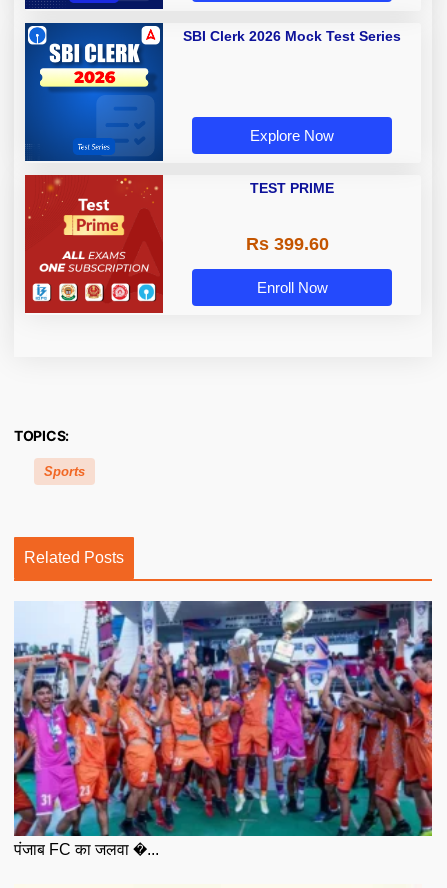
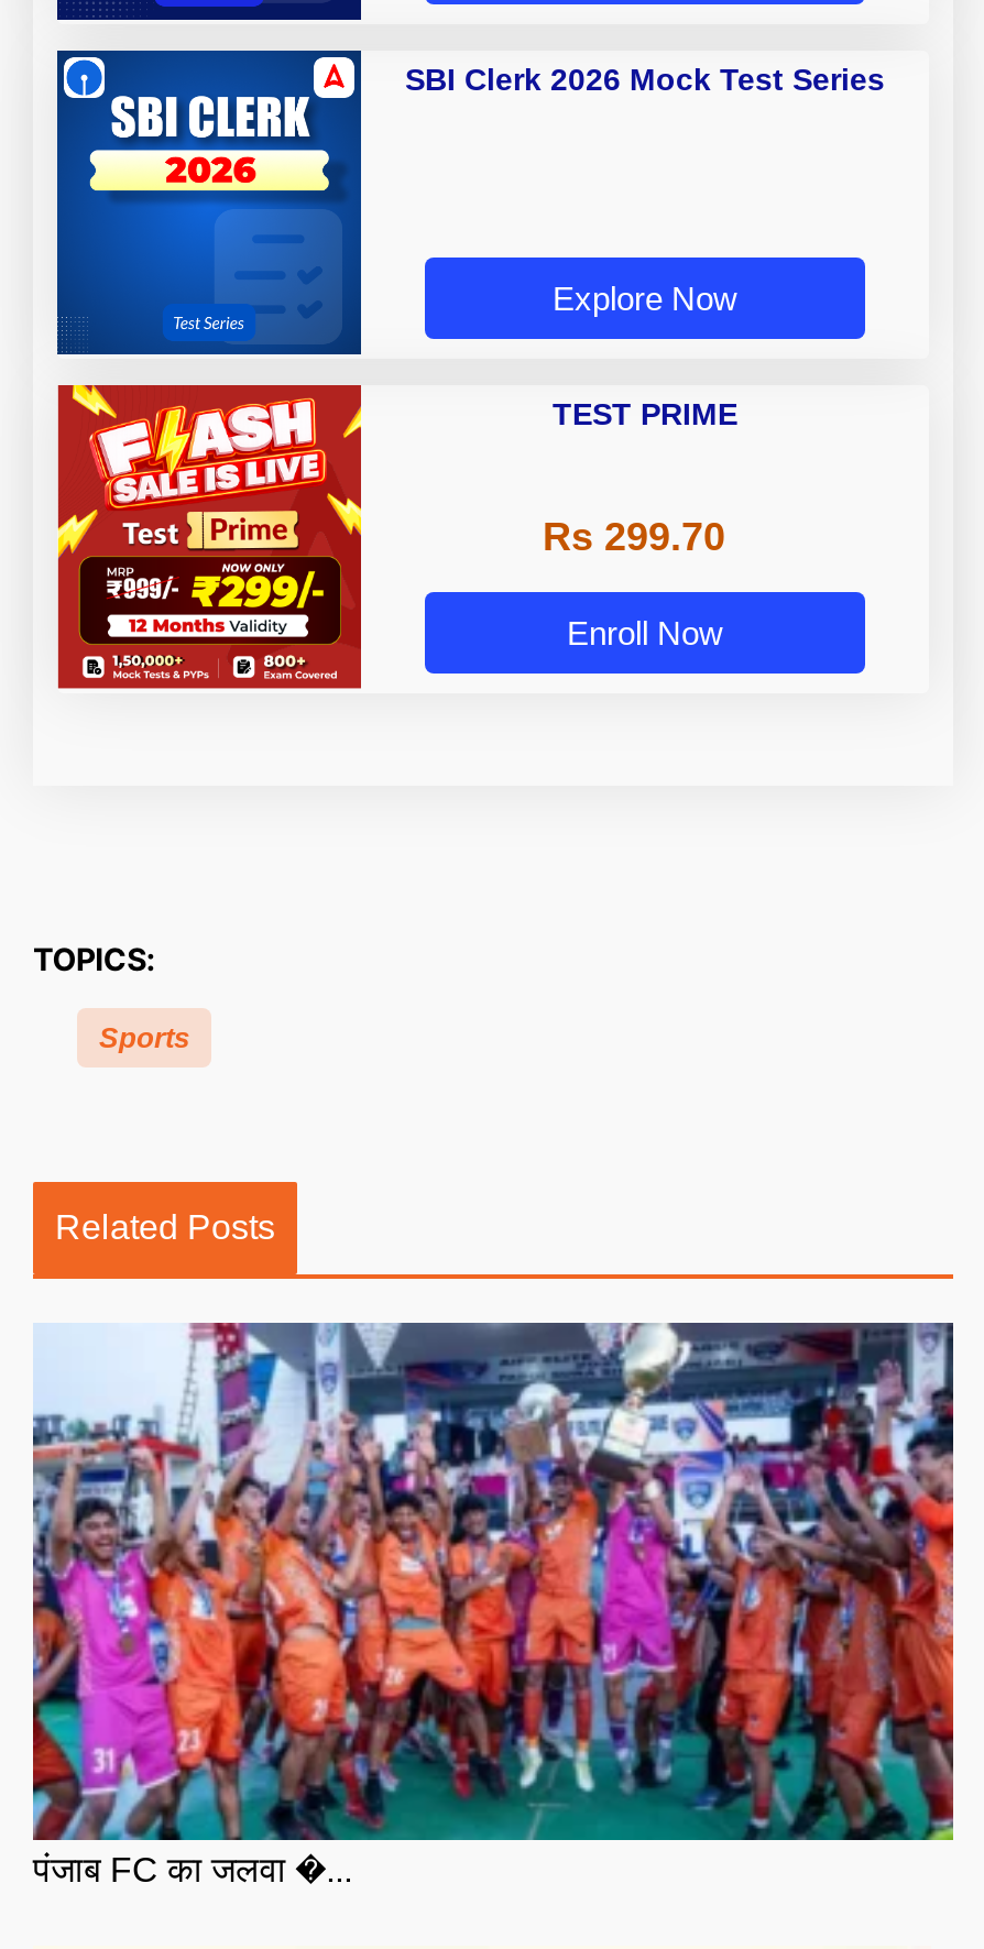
[24,174,164,308] [image] -> [55,383,363,682] [image]
[245,234,328,254] Rs 399.60 -> [543,516,725,560] Rs 299.70

